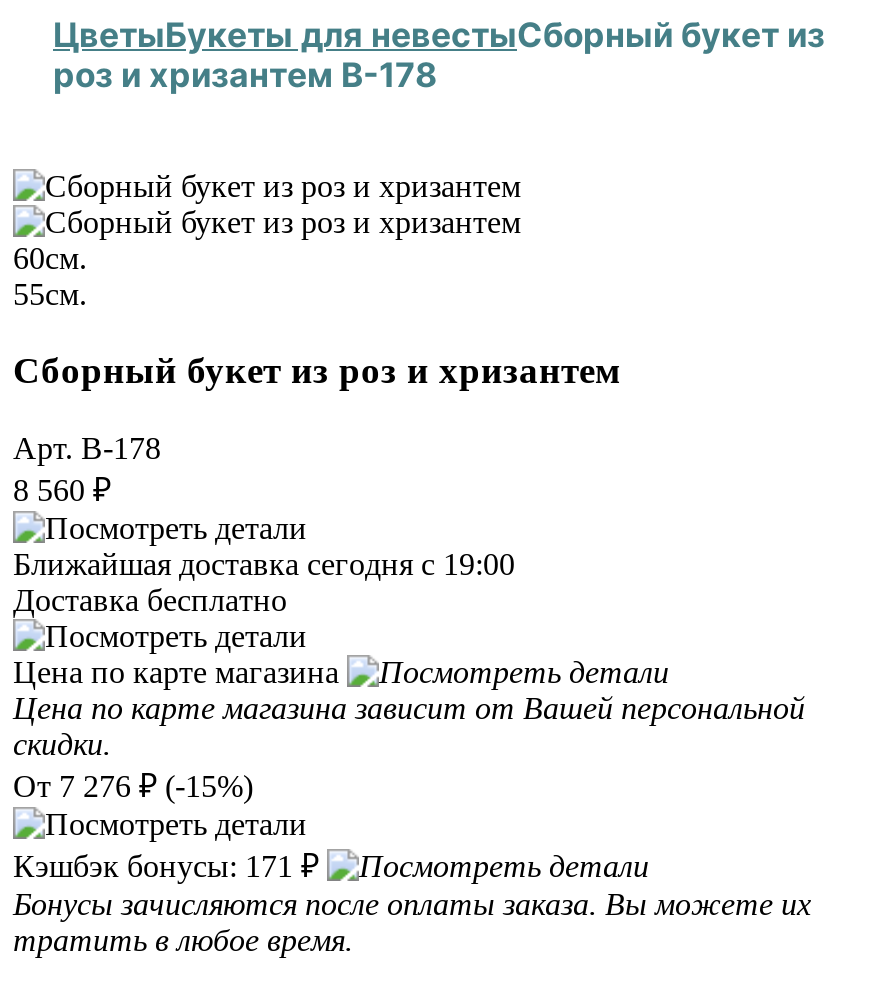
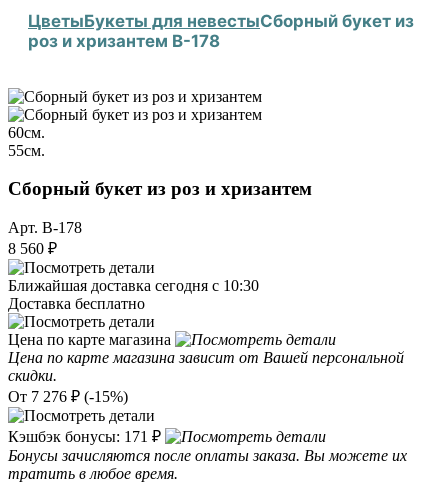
[13,547,515,581] Ближайшая доставка сегодня с 19:00 -> [8,277,259,294] Ближайшая доставка сегодня с 10:30

